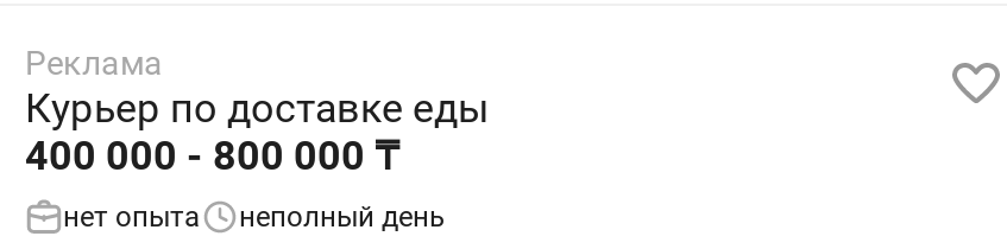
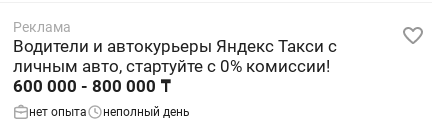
[25,84,489,179] Курьер по доставке еды | 400 000 - 800 000 ₸ -> [13,36,337,96] Водители и автокурьеры Яндекс Такси с | личным авто, стартуйте с 0% комиссии! | 600 000 - 800 000 ₸

